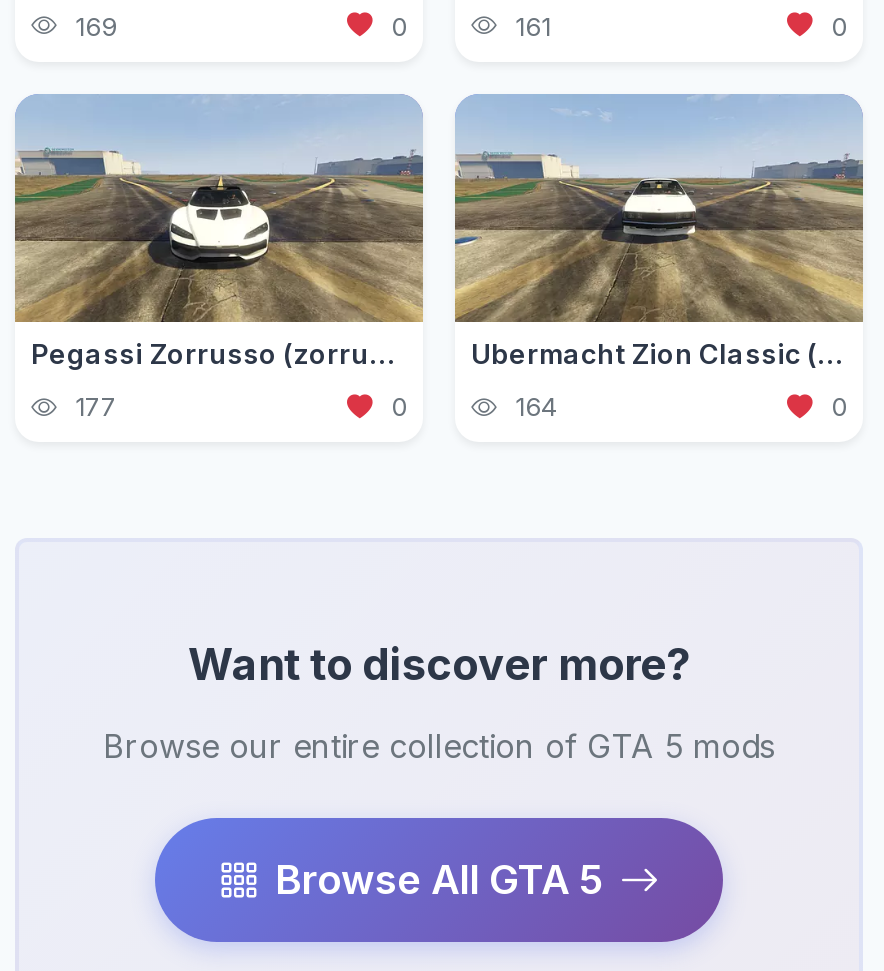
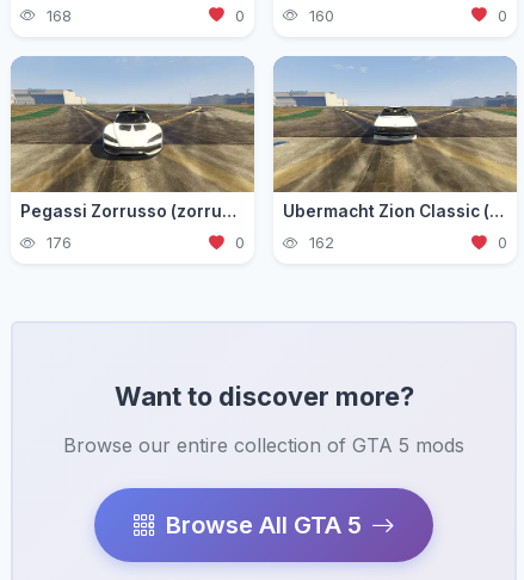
[75,11,117,41] 169 -> [47,7,72,25] 168
[515,11,551,41] 161 -> [309,7,334,25] 160
[75,393,117,423] 177 -> [47,235,72,252] 176
[515,393,557,423] 164 -> [309,235,334,252] 162

